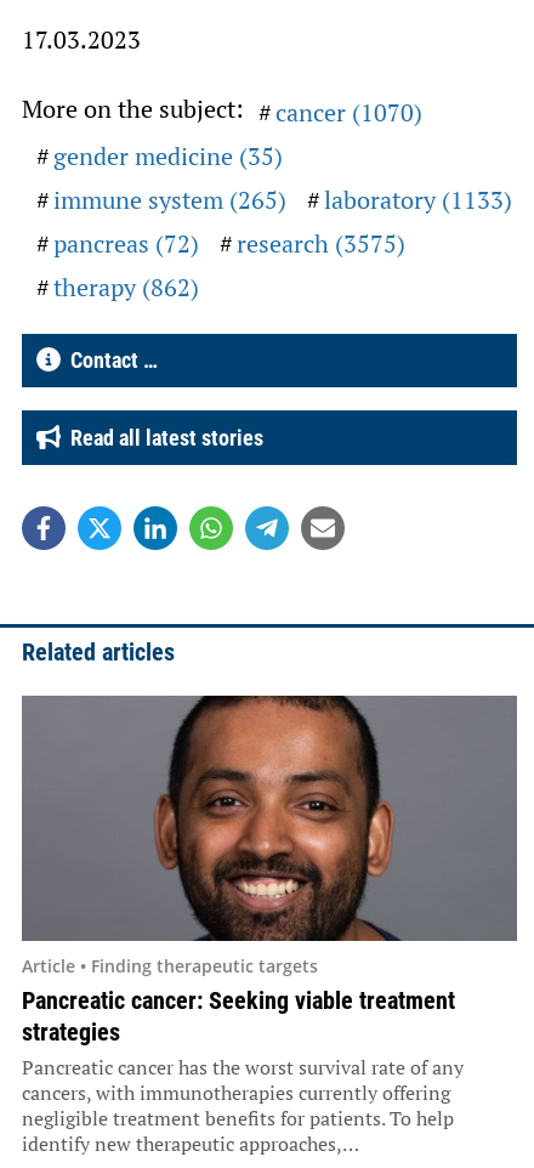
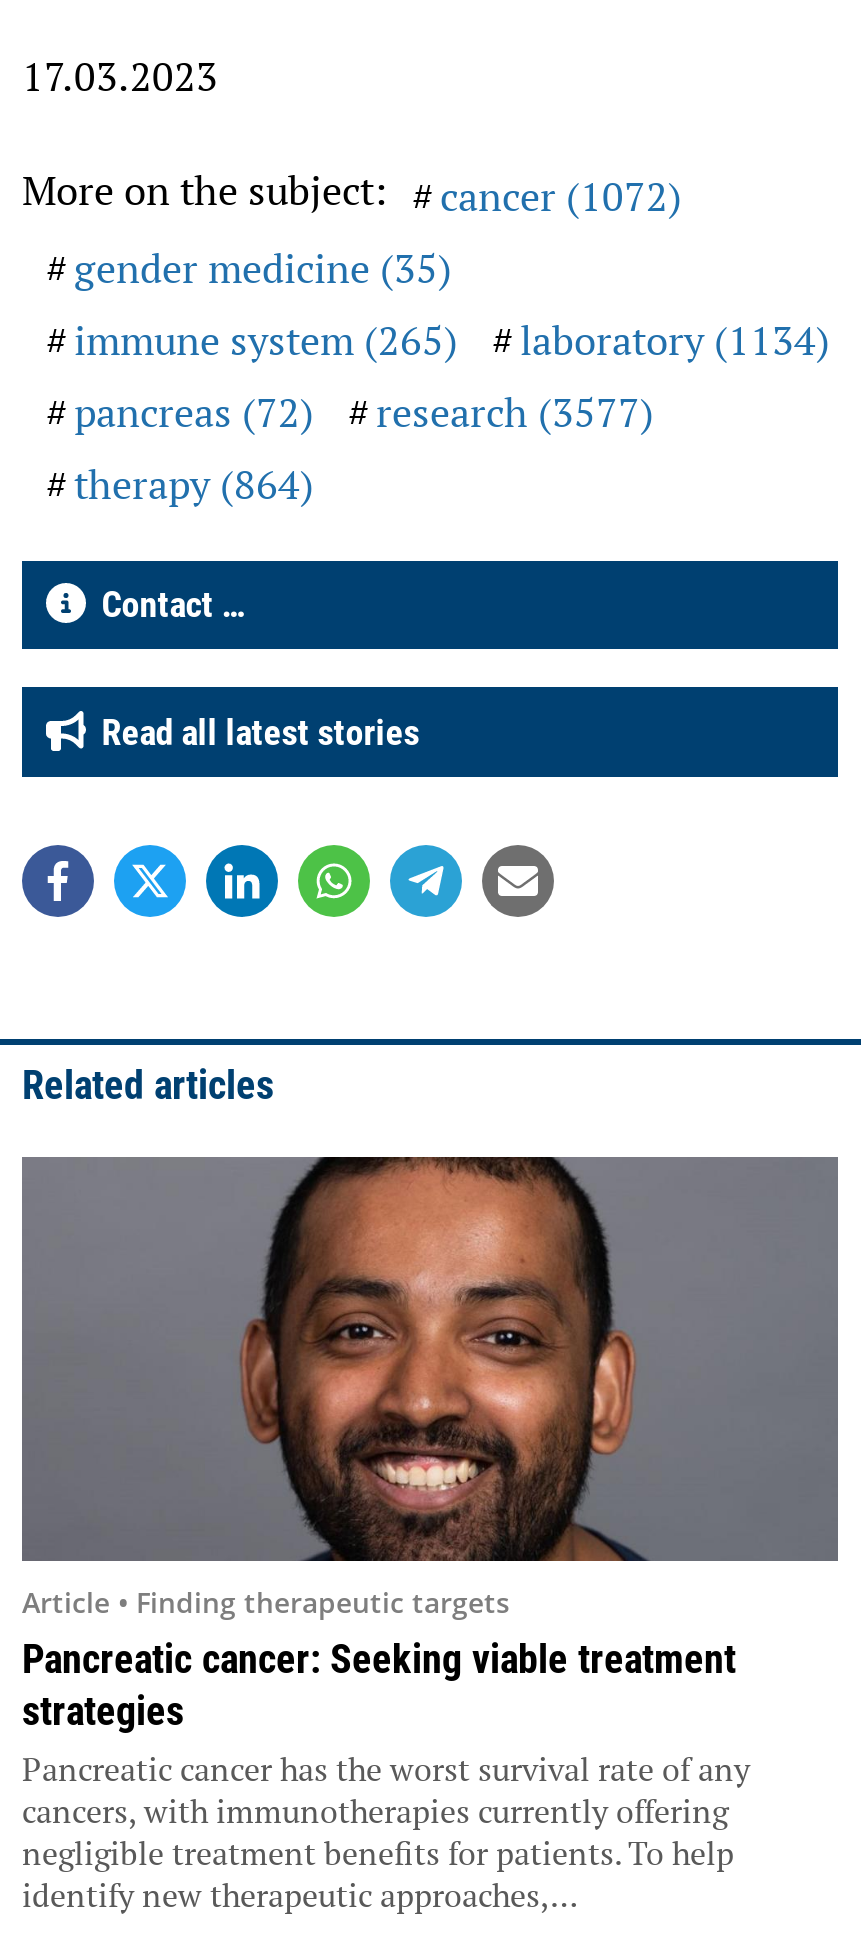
[22,92,422,128] More on the subject: cancer (1070) -> [22,162,682,222] More on the subject: cancer (1072)
[53,183,512,216] immune system (265) laboratory (1133) -> [74,312,830,366] immune system (265) laboratory (1134)
[53,227,405,259] pancreas (72) research (3575) -> [74,384,654,438] pancreas (72) research (3577)
[53,270,199,303] therapy (862) -> [74,456,314,510] therapy (864)

